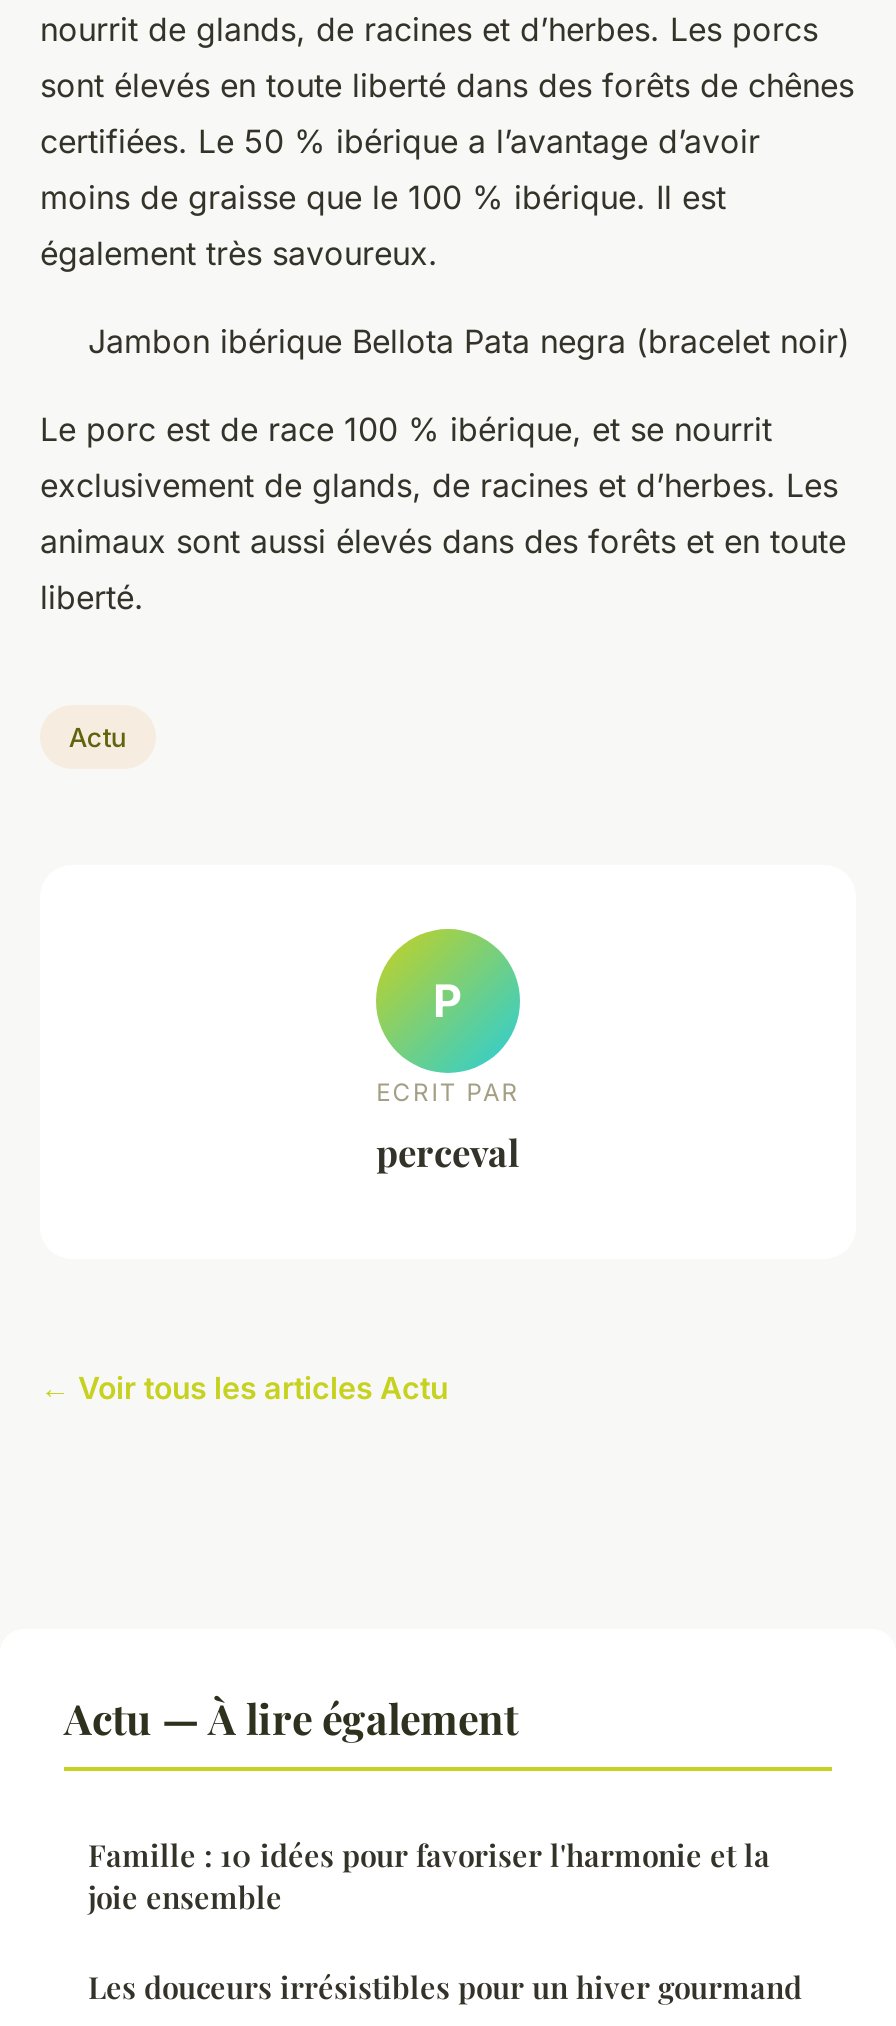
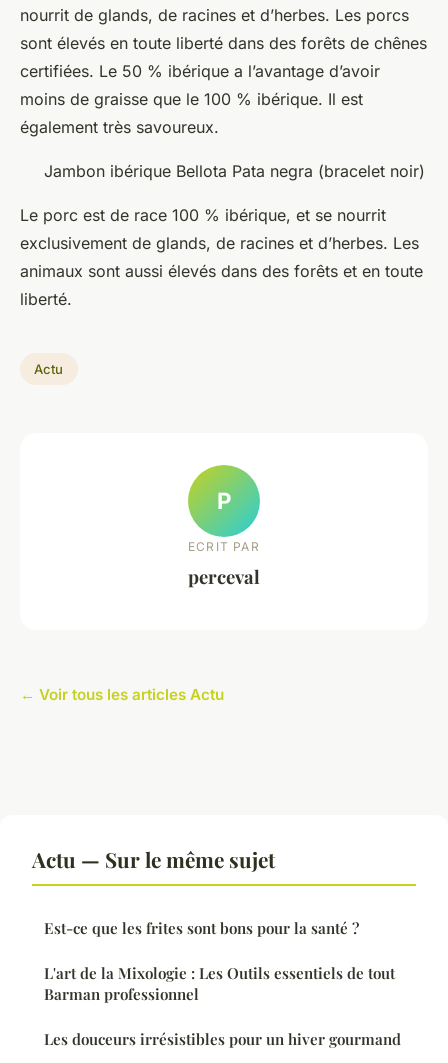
[64,1689,770,1917] Actu — À lire également | Famille : 10 idées pour favoriser l'harmonie et la | joie ensemble -> [32,845,395,1004] Actu — Sur le même sujet | Est-ce que les frites sont bons pour la santé ? | L'art de la Mixologie : Les Outils essentiels de tout | Barman professionnel

